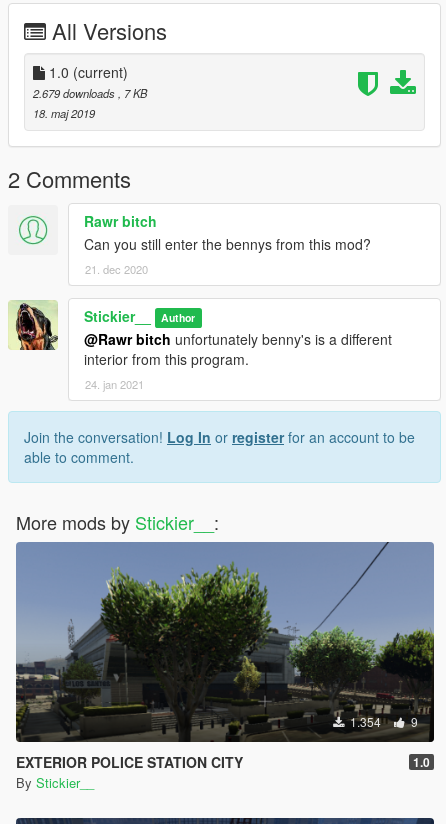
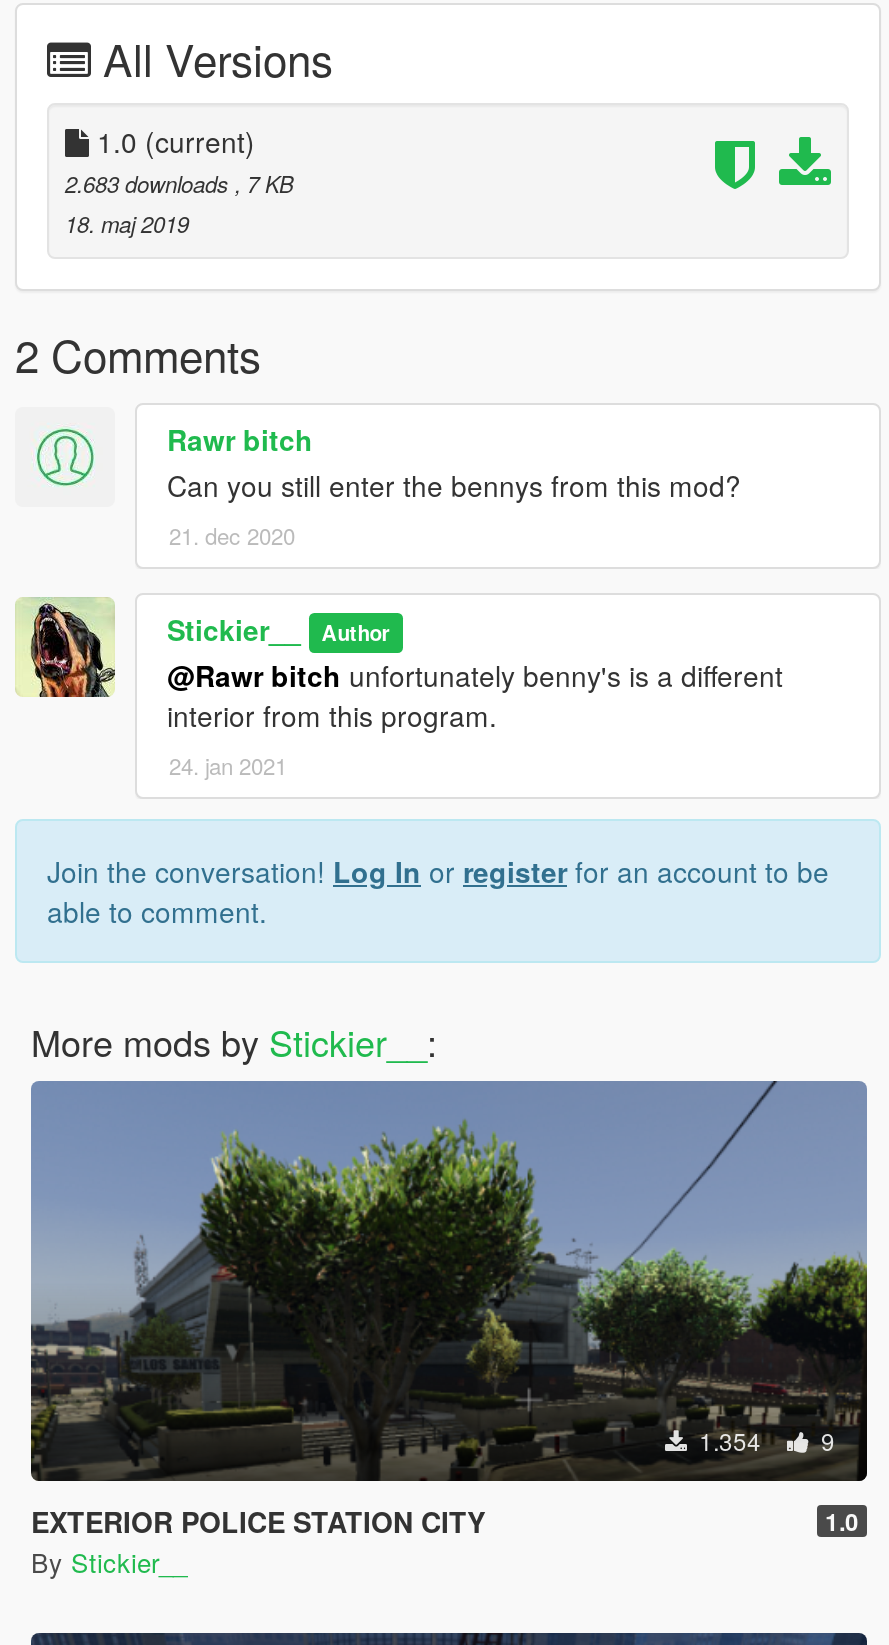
[33,85,147,101] 2.679 downloads, 7 KB -> [65,167,293,199] 2.683 downloads, 7 KB

